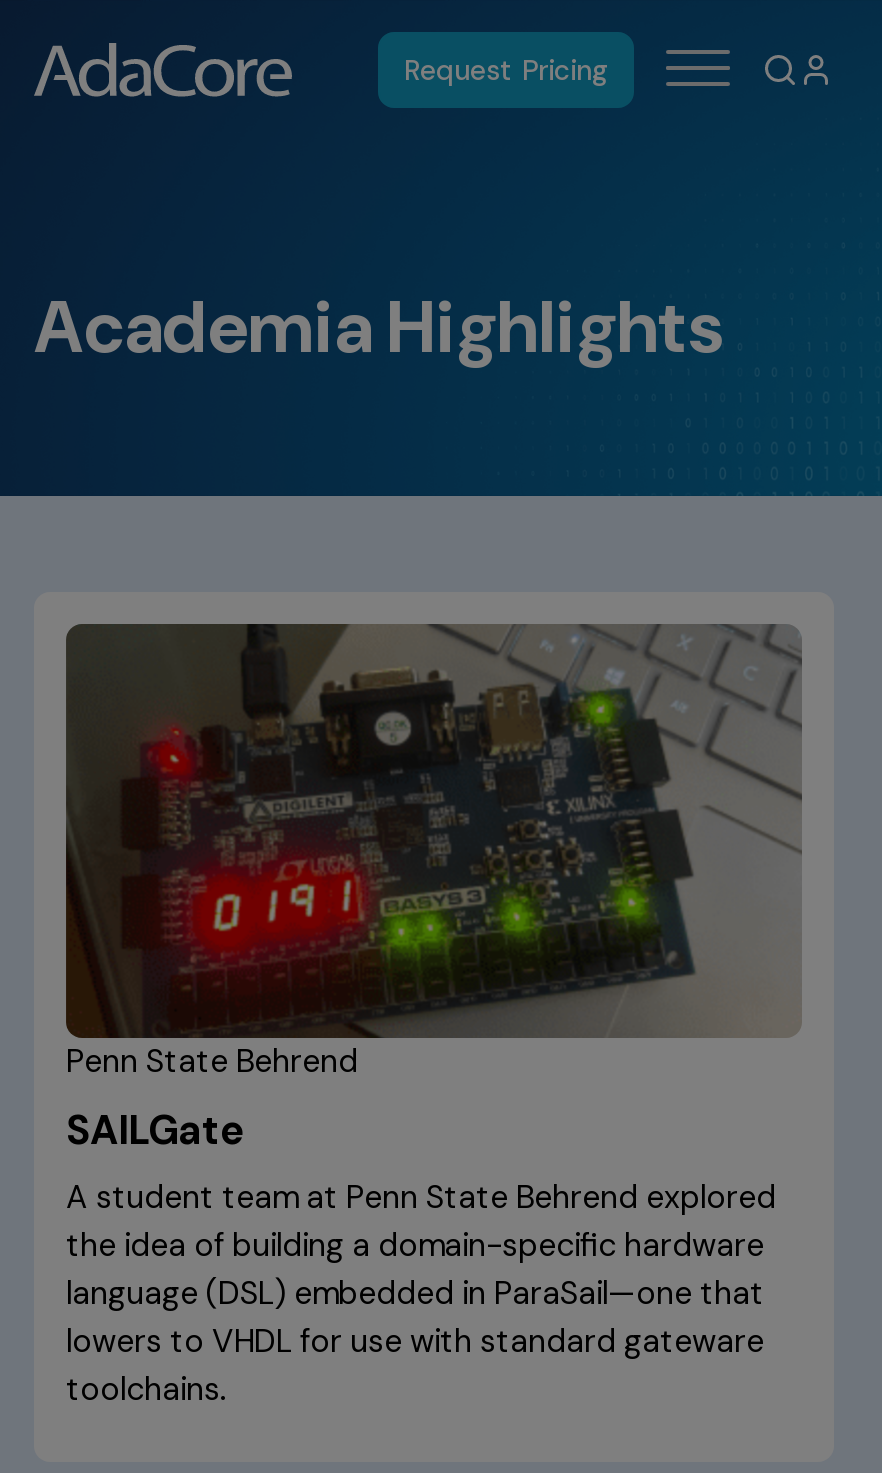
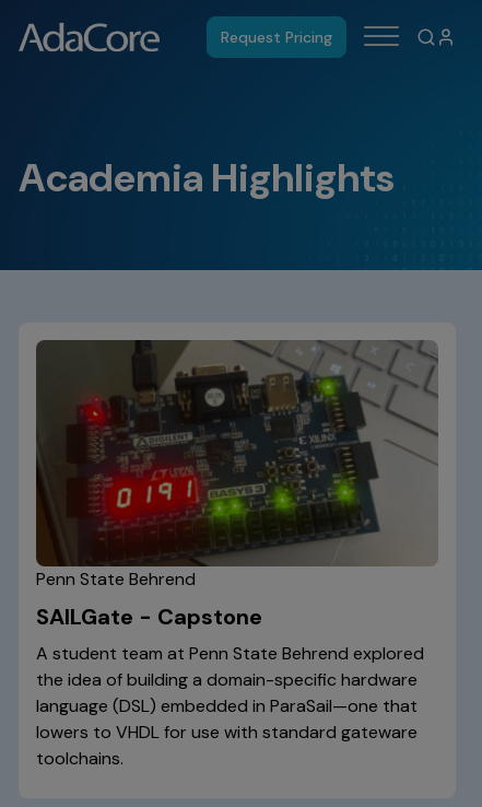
[66,1104,244,1156] SAILGate -> [36,603,262,631] SAILGate - Capstone

